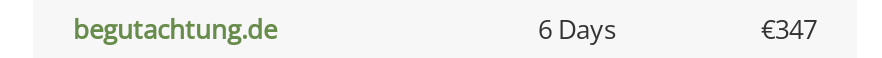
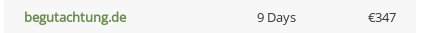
[538,11,616,47] 6 Days -> [256,8,295,26] 9 Days

